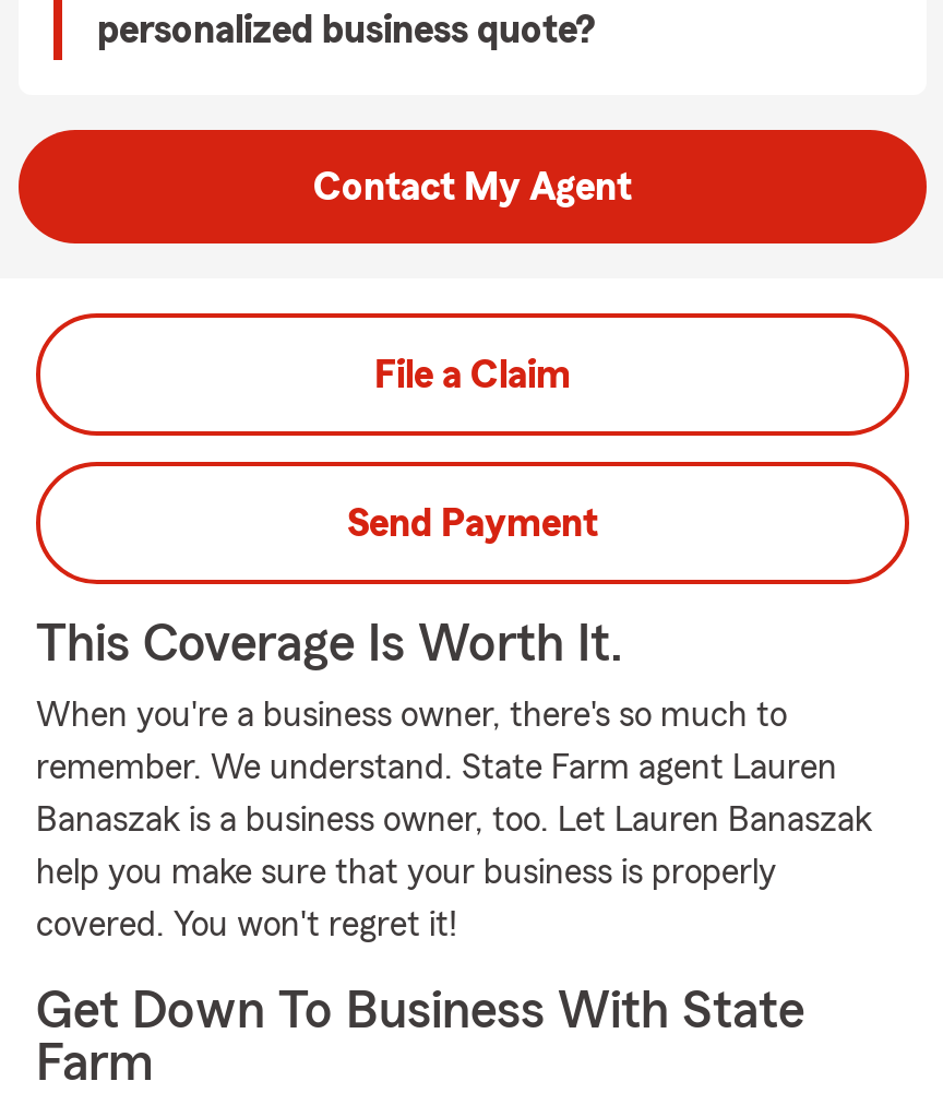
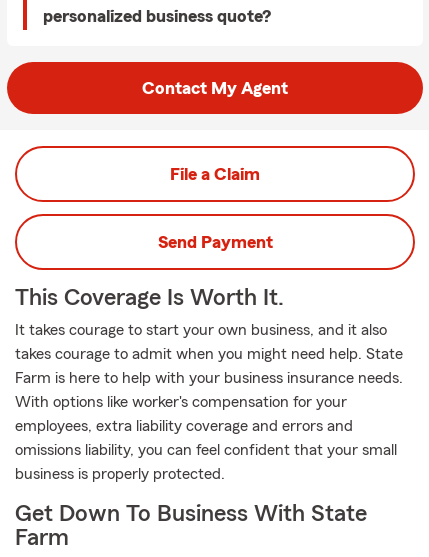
[36,698,872,942] When you're a business owner, there's so much to | remember. We understand. State Farm agent Lauren | Banaszak is a business owner, too. Let Lauren Banaszak | help you make sure that your business is properly | covered. You won't regret it! -> [15,322,403,482] It takes courage to start your own business, and it also | takes courage to admit when you might need help. State | Farm is here to help with your business insurance needs. | With options like worker's compensation for your | employees, extra liability coverage and errors and | omissions liability, you can feel confident that your small | business is properly protected.

